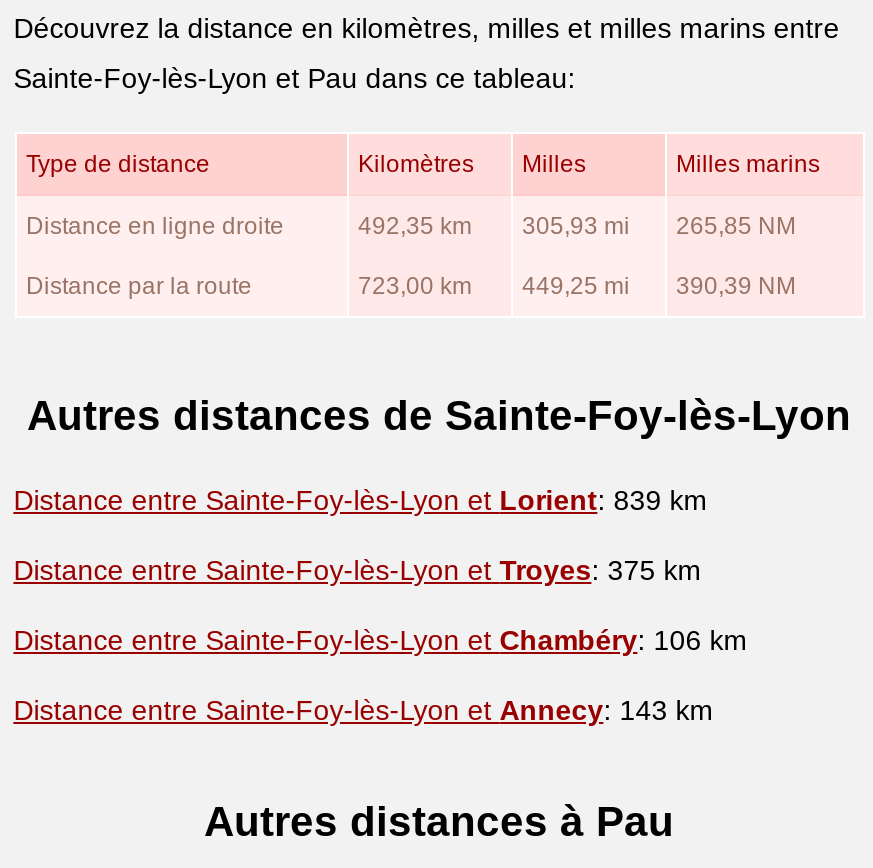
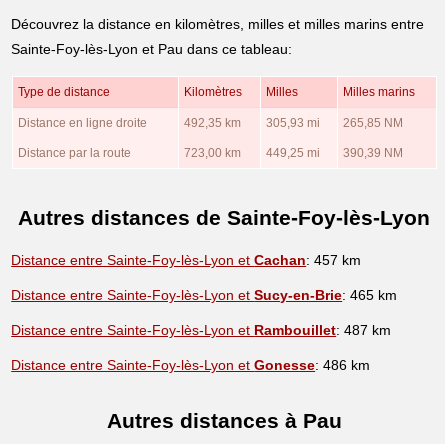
[13,483,707,515] Distance entre Sainte-Foy-lès-Lyon et Lorient: 839 km -> [11,252,361,268] Distance entre Sainte-Foy-lès-Lyon et Cachan: 457 km
[13,553,701,585] Distance entre Sainte-Foy-lès-Lyon et Troyes: 375 km -> [11,287,397,303] Distance entre Sainte-Foy-lès-Lyon et Sucy-en-Brie: 465 km
[13,623,747,655] Distance entre Sainte-Foy-lès-Lyon et Chambéry: 106 km -> [11,322,391,338] Distance entre Sainte-Foy-lès-Lyon et Rambouillet: 487 km
[13,693,713,725] Distance entre Sainte-Foy-lès-Lyon et Annecy: 143 km -> [11,357,370,373] Distance entre Sainte-Foy-lès-Lyon et Gonesse: 486 km

